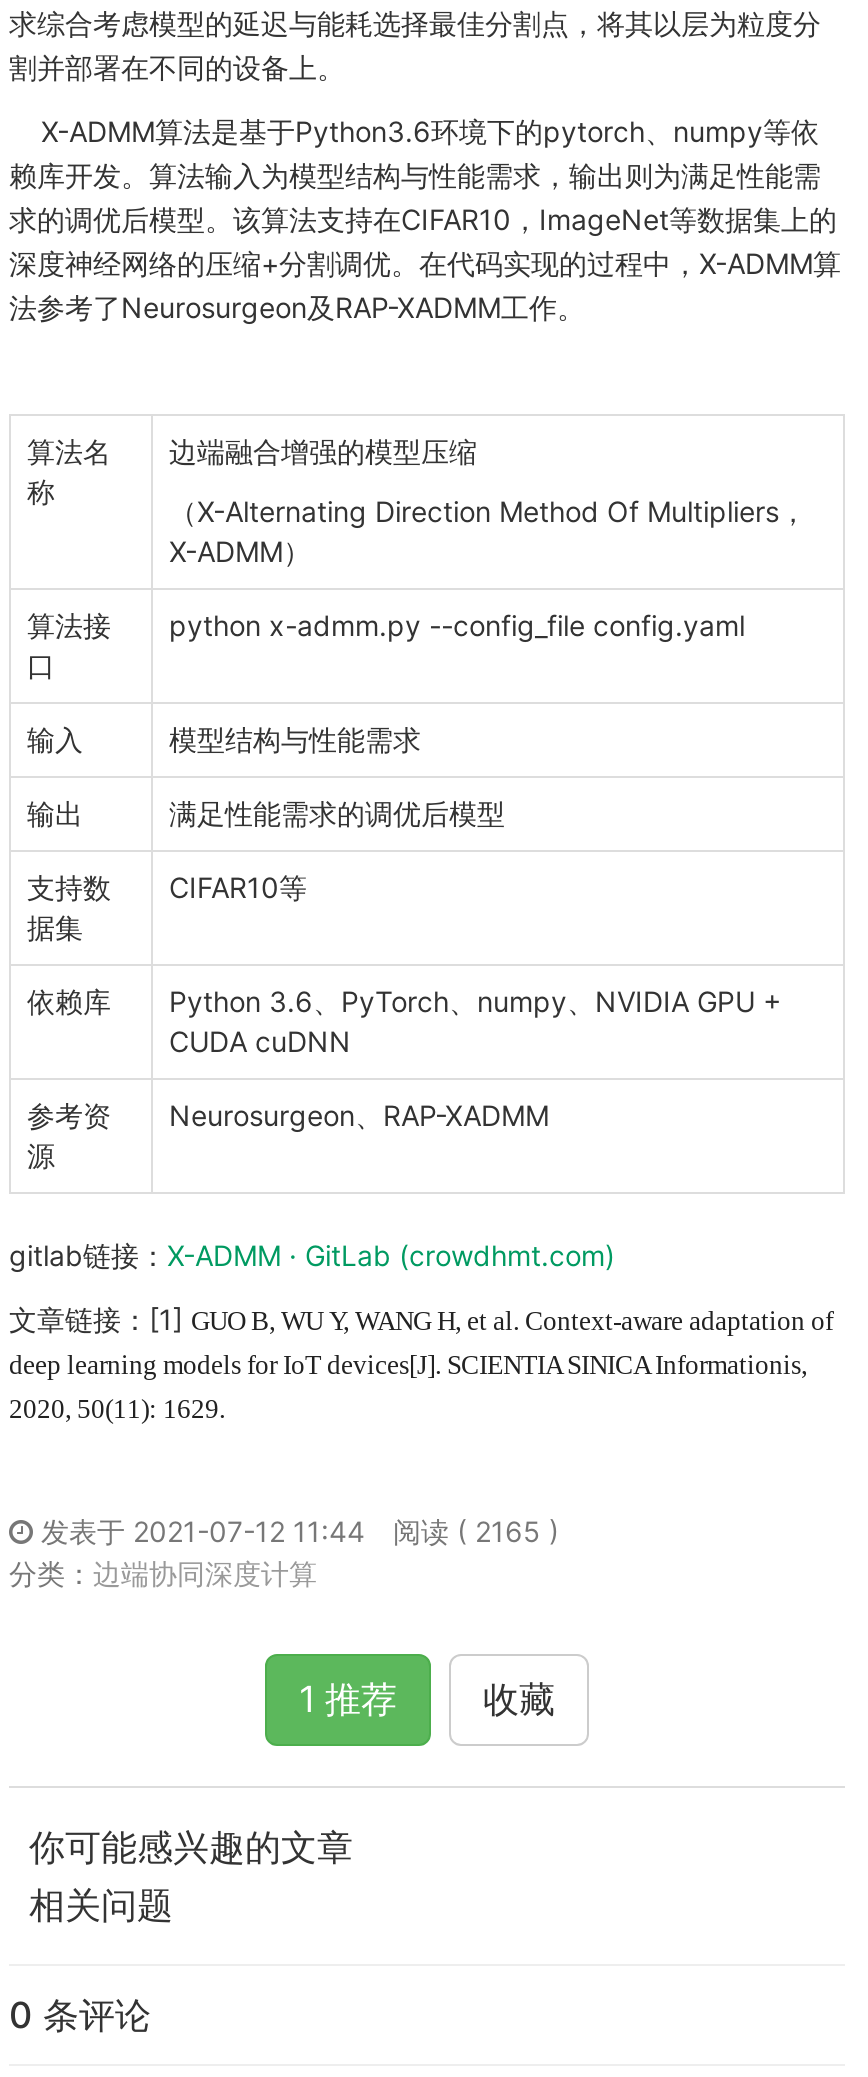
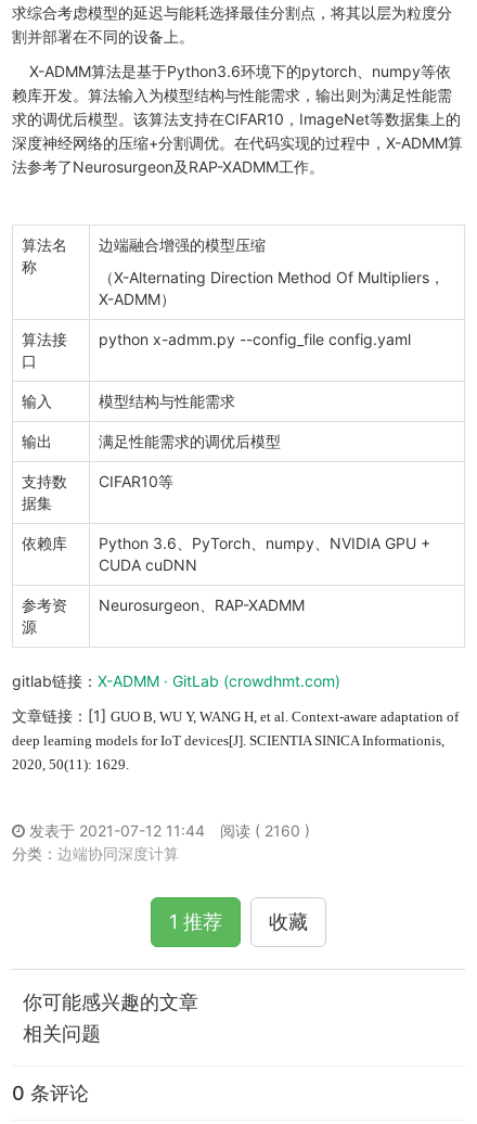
[33,1514,559,1548] 发表于 2021-07-12 11:44 阅读 ( 2165 ) -> [25,821,310,840] 发表于 2021-07-12 11:44 阅读 ( 2160 )

